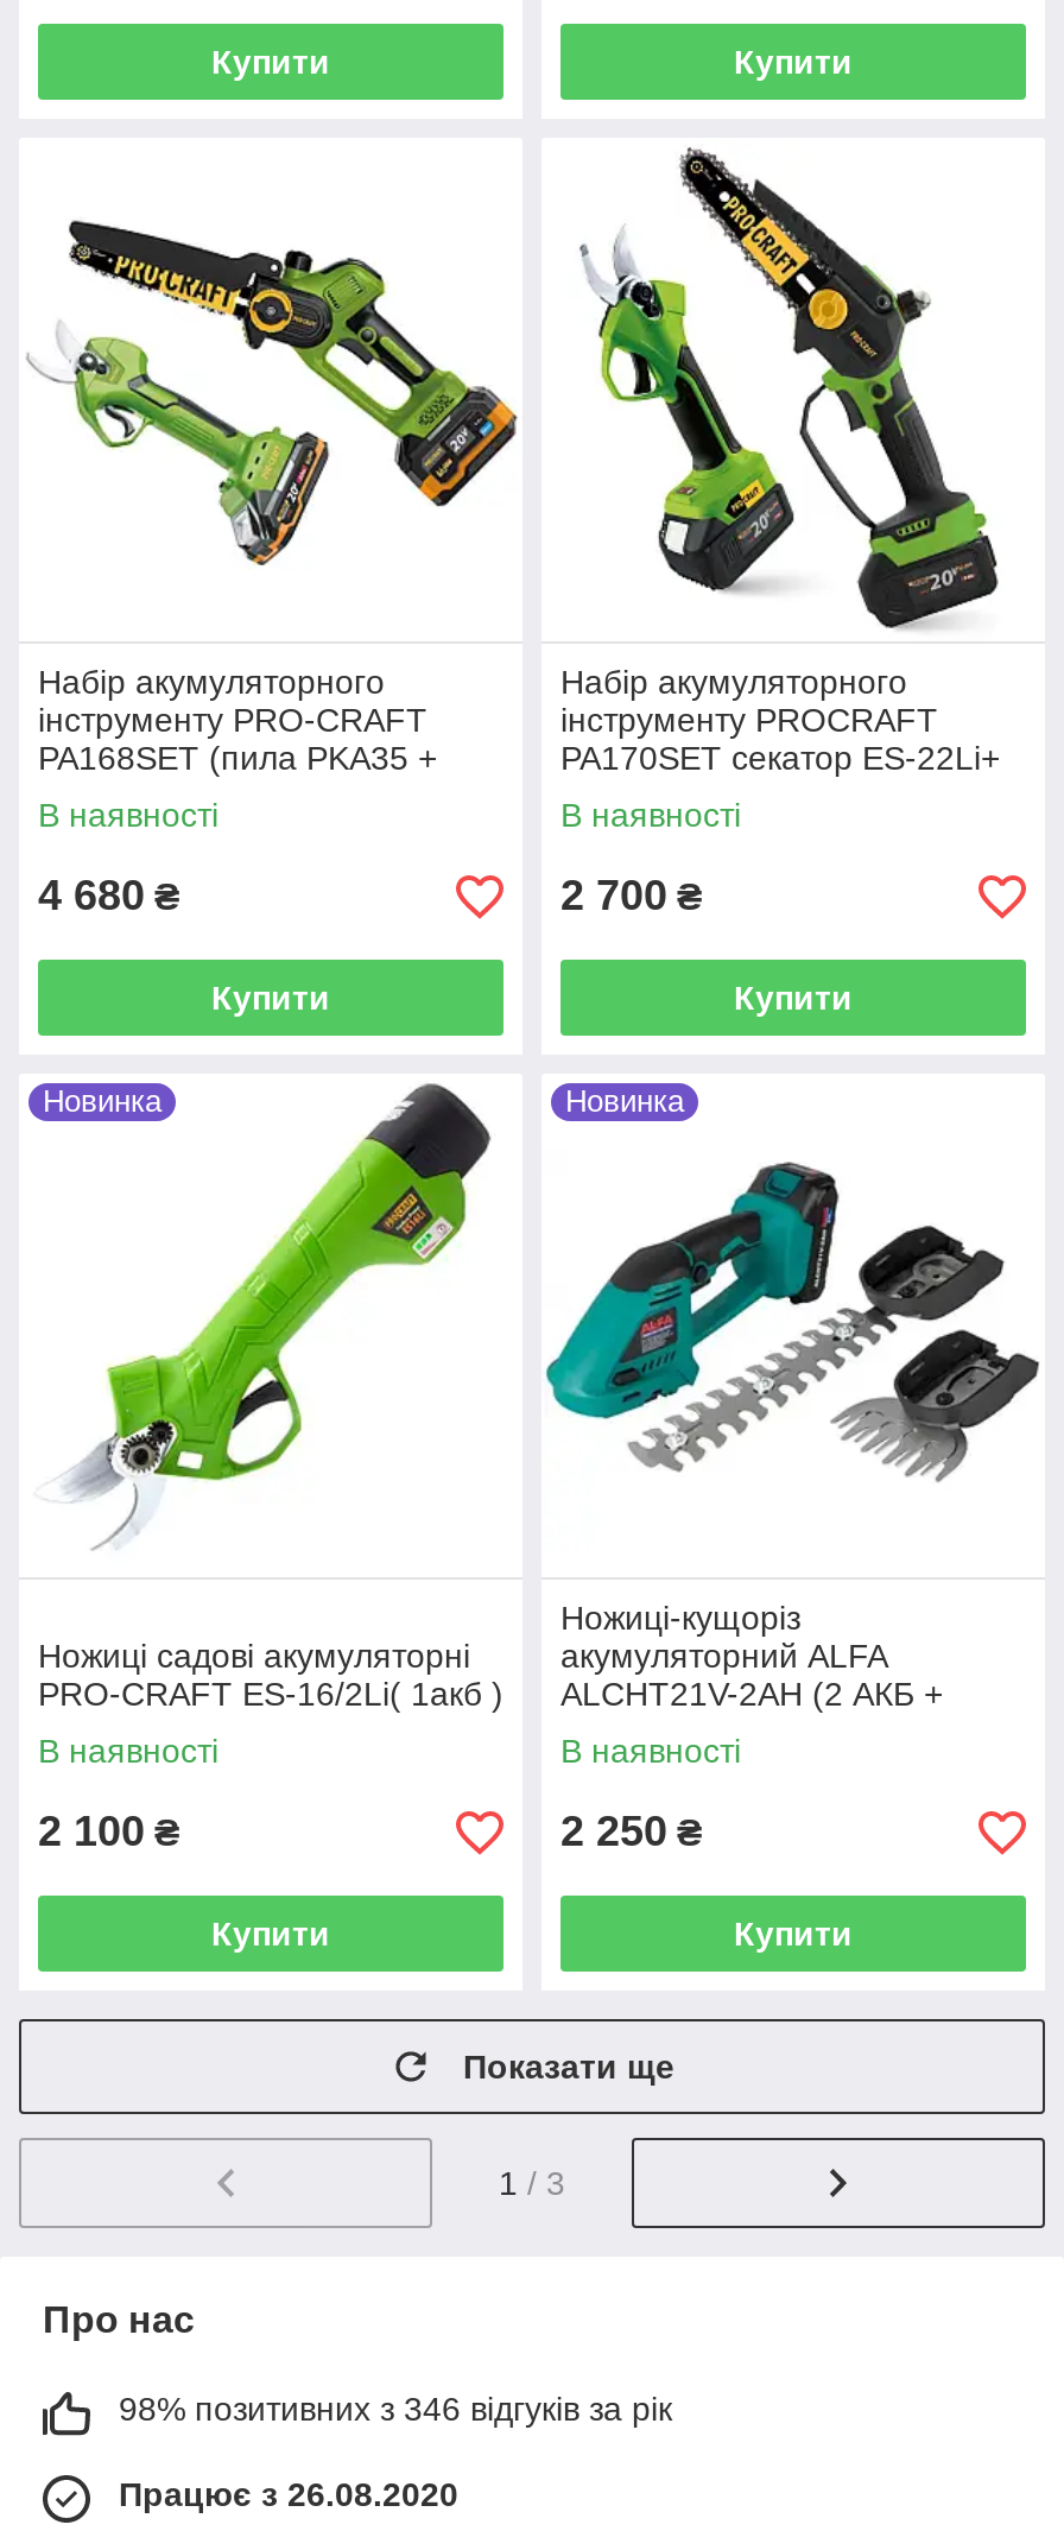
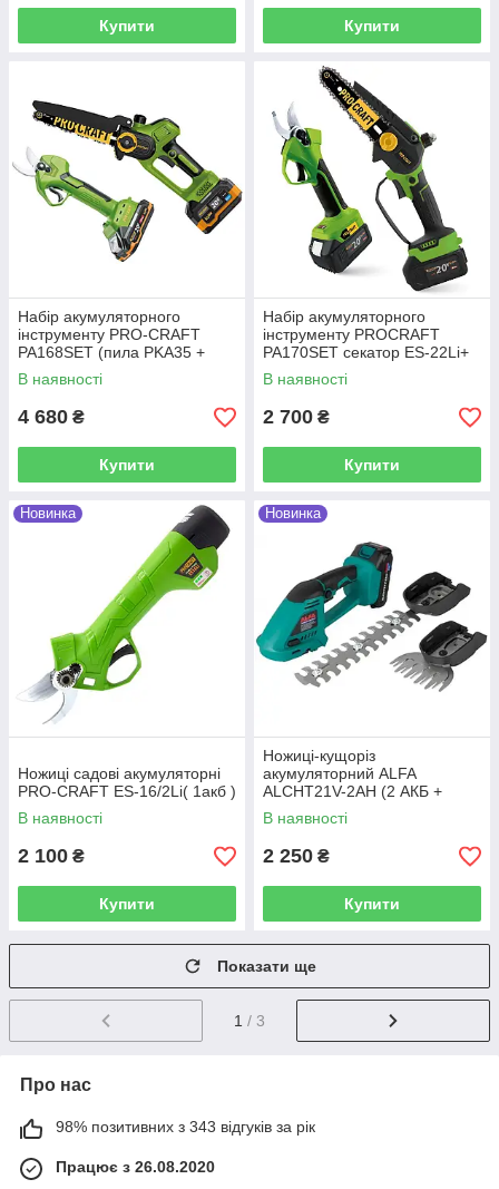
[119,2390,672,2428] 98% позитивних з 346 відгуків за рік -> [56,1118,315,1136] 98% позитивних з 343 відгуків за рік

